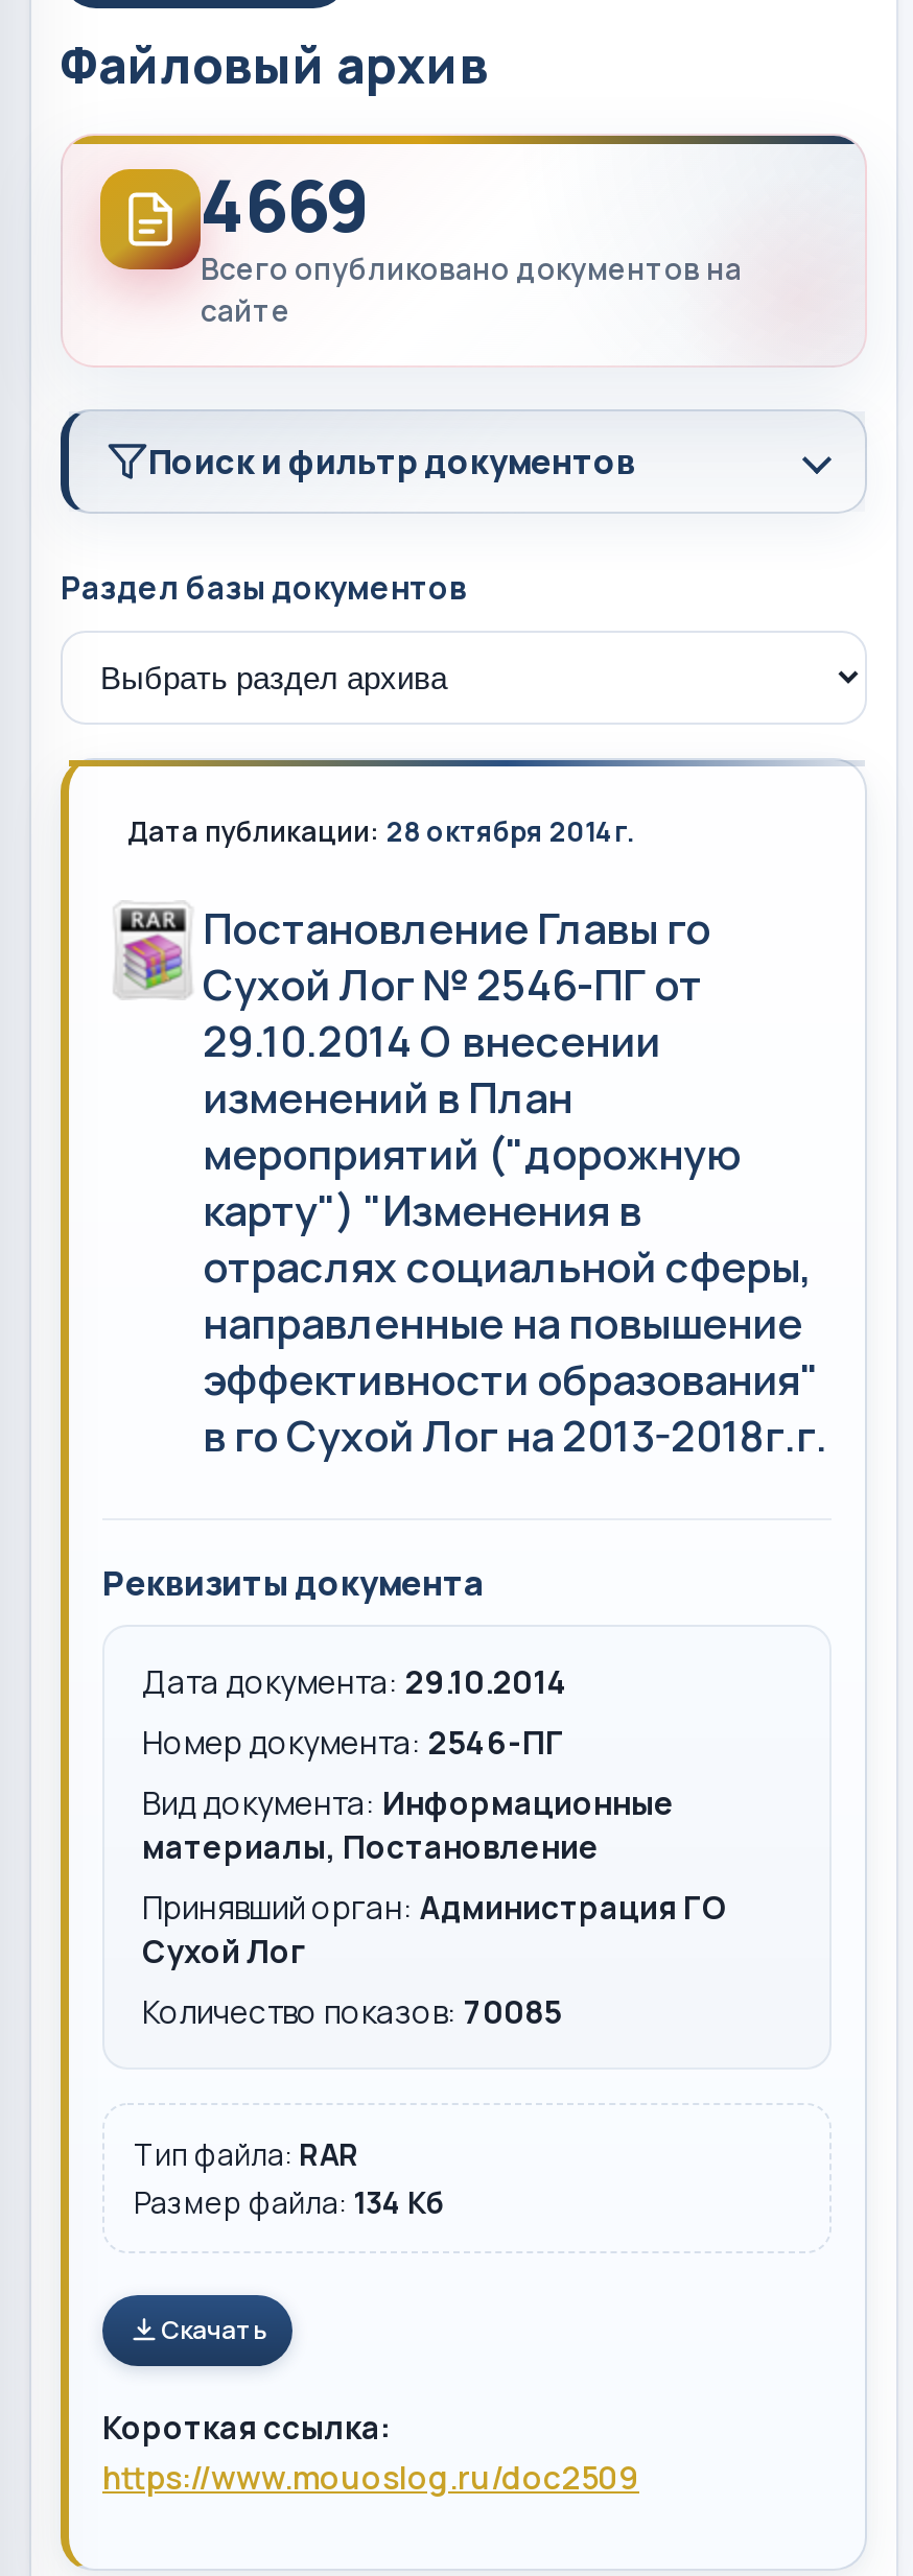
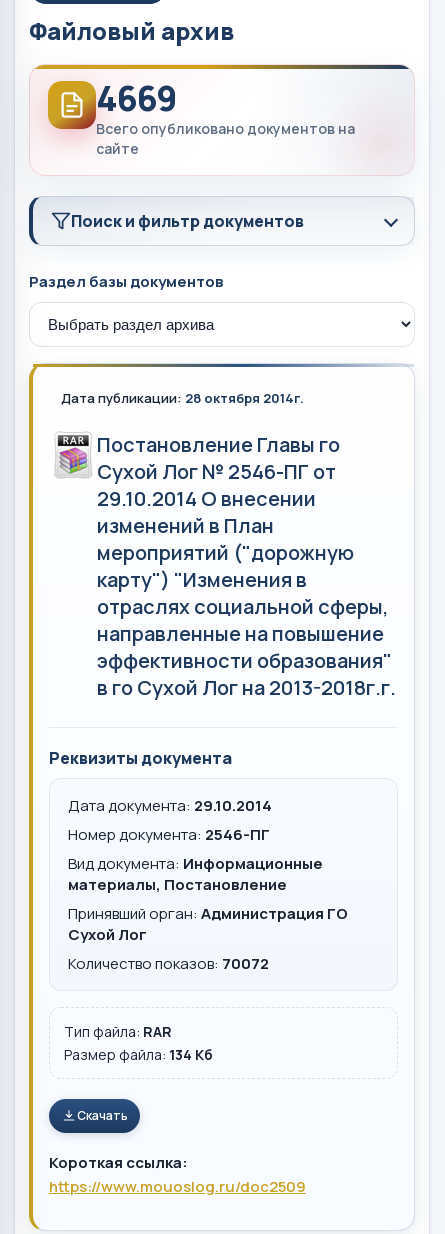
[142,1990,562,2034] Количество показов: 70085 -> [68,953,269,974] Количество показов: 70072

